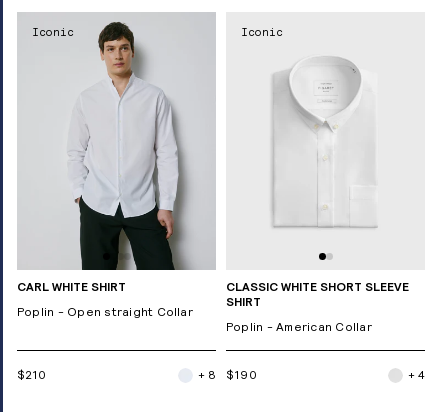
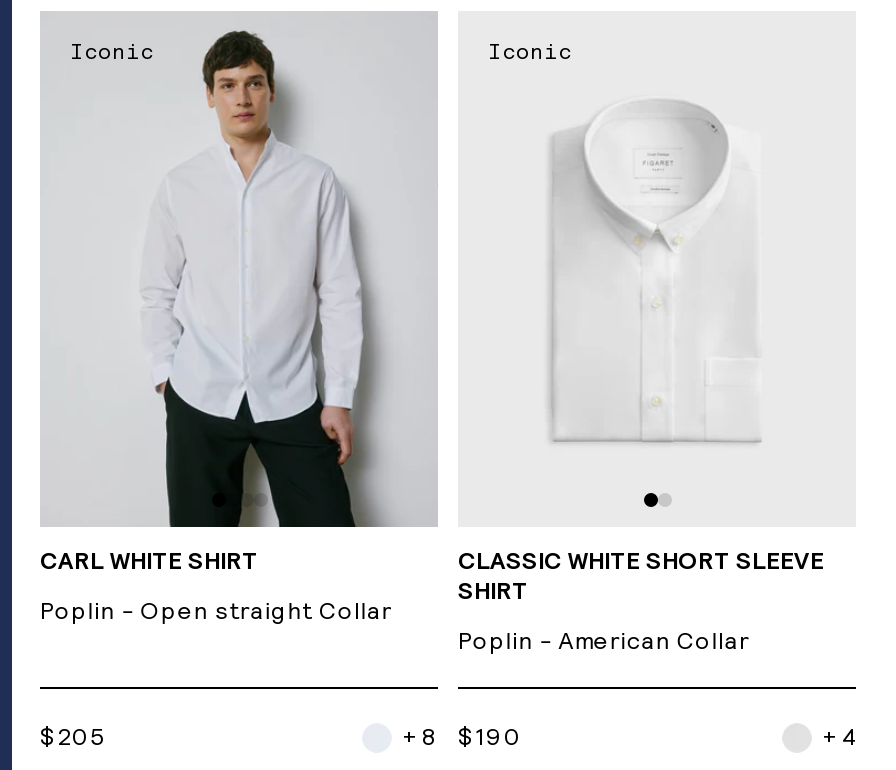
[17,367,47,383] $210 -> [40,721,106,753] $205

